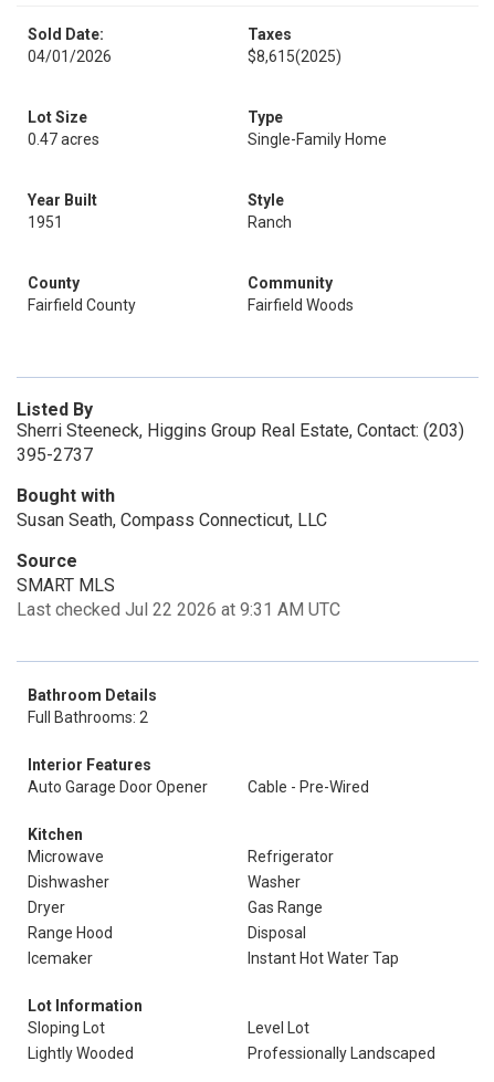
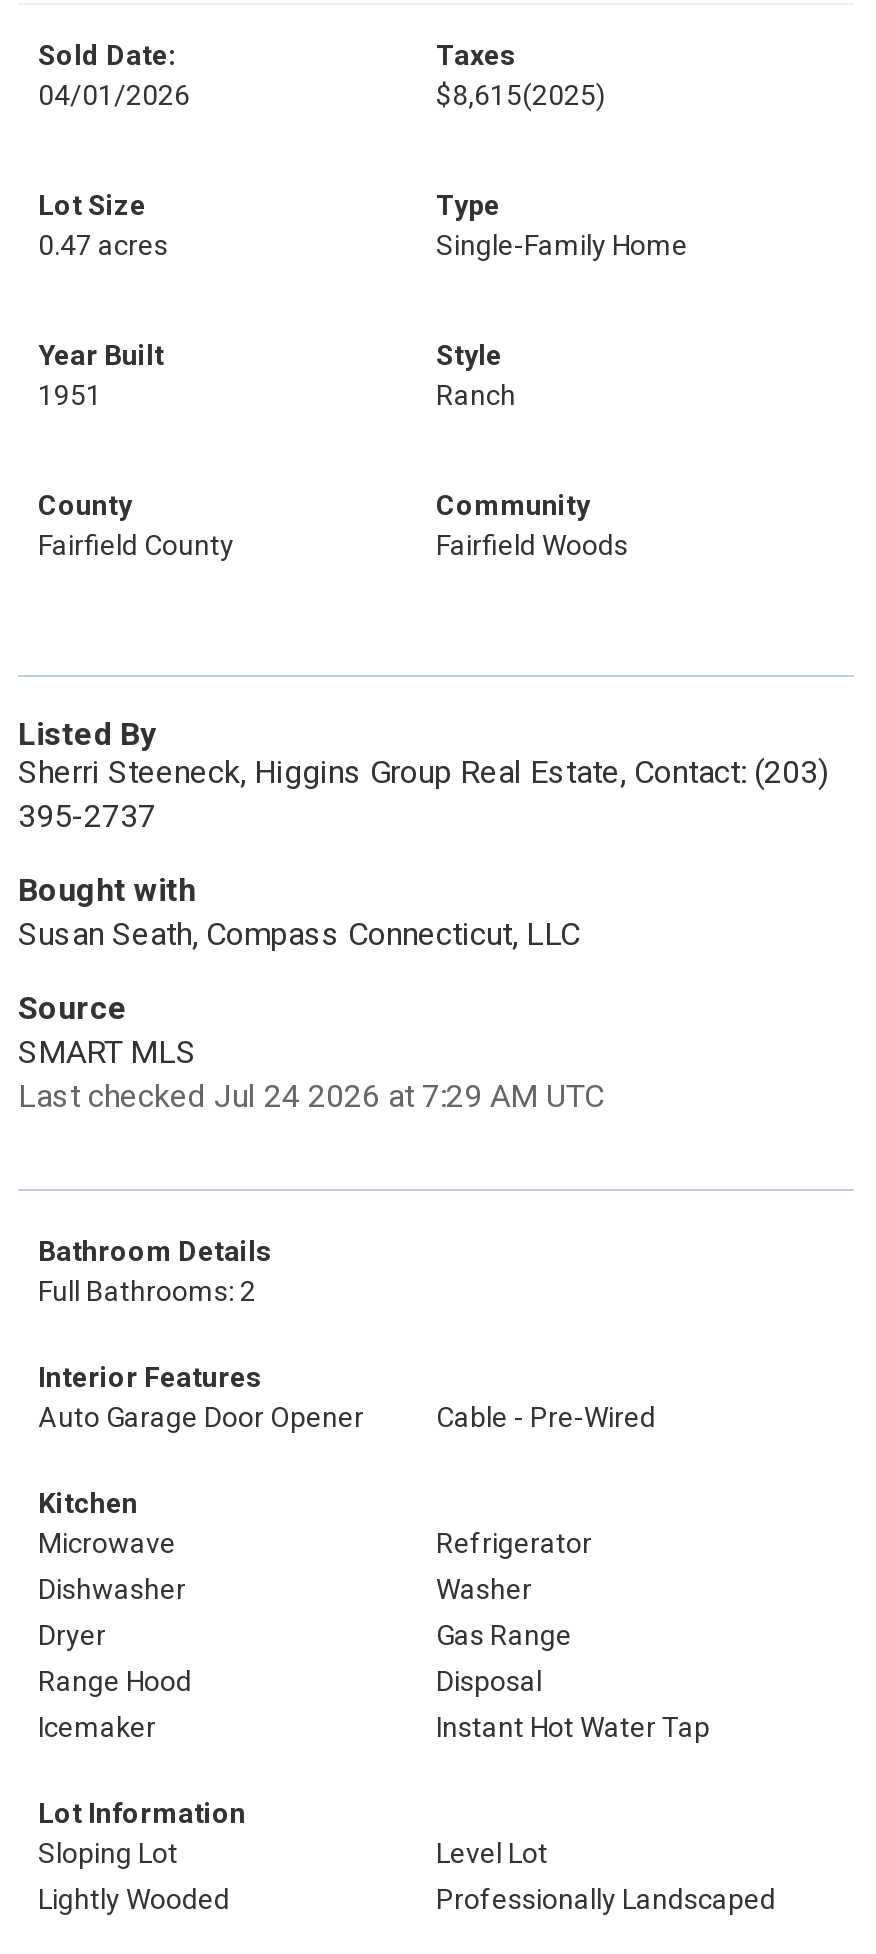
[17,599,340,620] Last checked Jul 22 2026 at 9:31 AM UTC -> [18,1077,604,1115] Last checked Jul 24 2026 at 7:29 AM UTC

